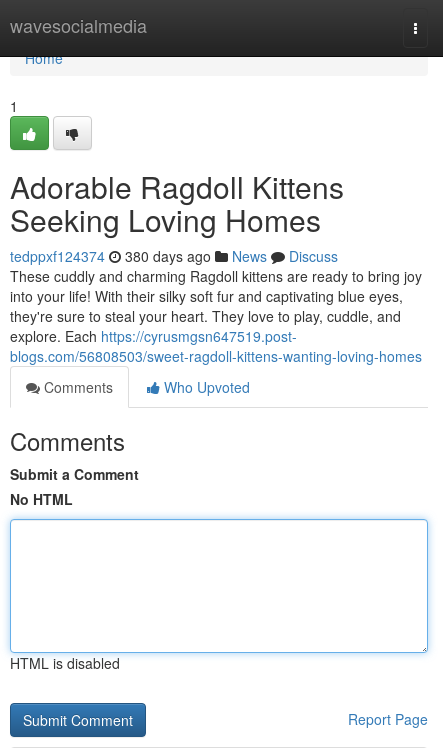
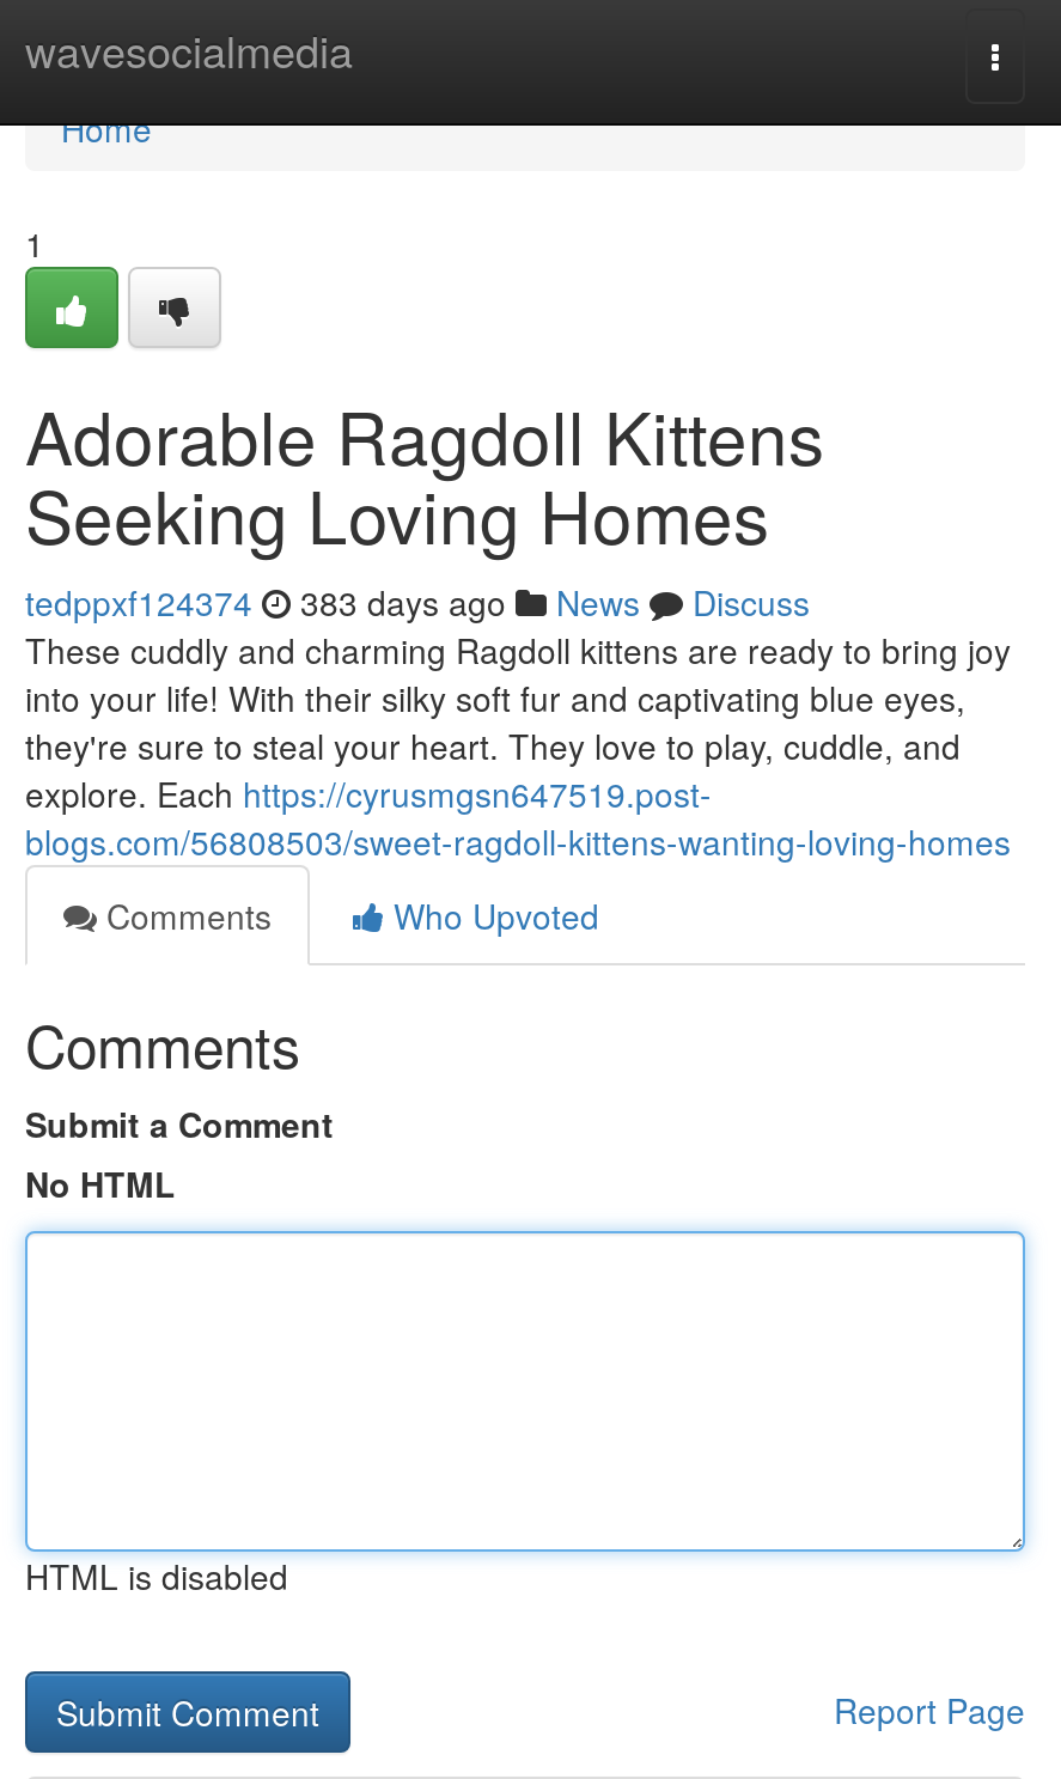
[10,246,338,266] tedppxf124374 380 days ago News Discuss -> [25,578,810,626] tedppxf124374 383 days ago News Discuss

